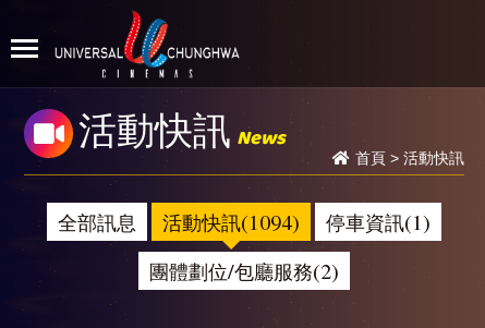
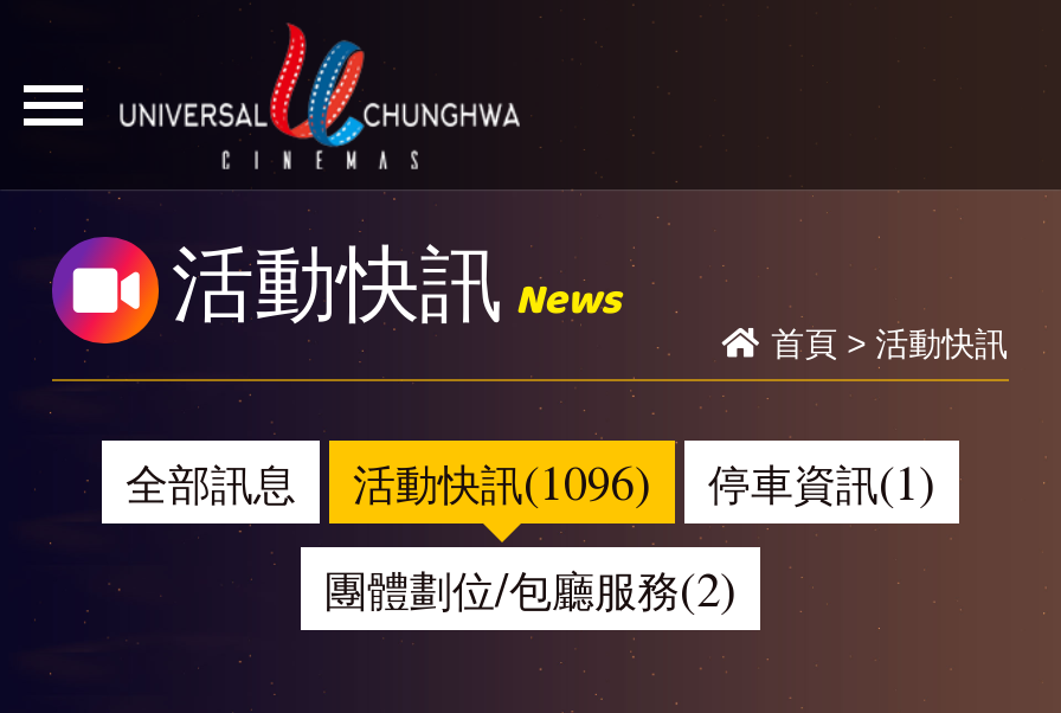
[58,206,431,238] 全部訊息 活動快訊(1094) 停車資訊(1) -> [126,448,935,516] 全部訊息 活動快訊(1096) 停車資訊(1)

